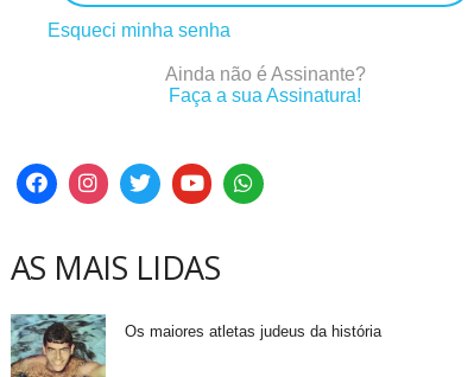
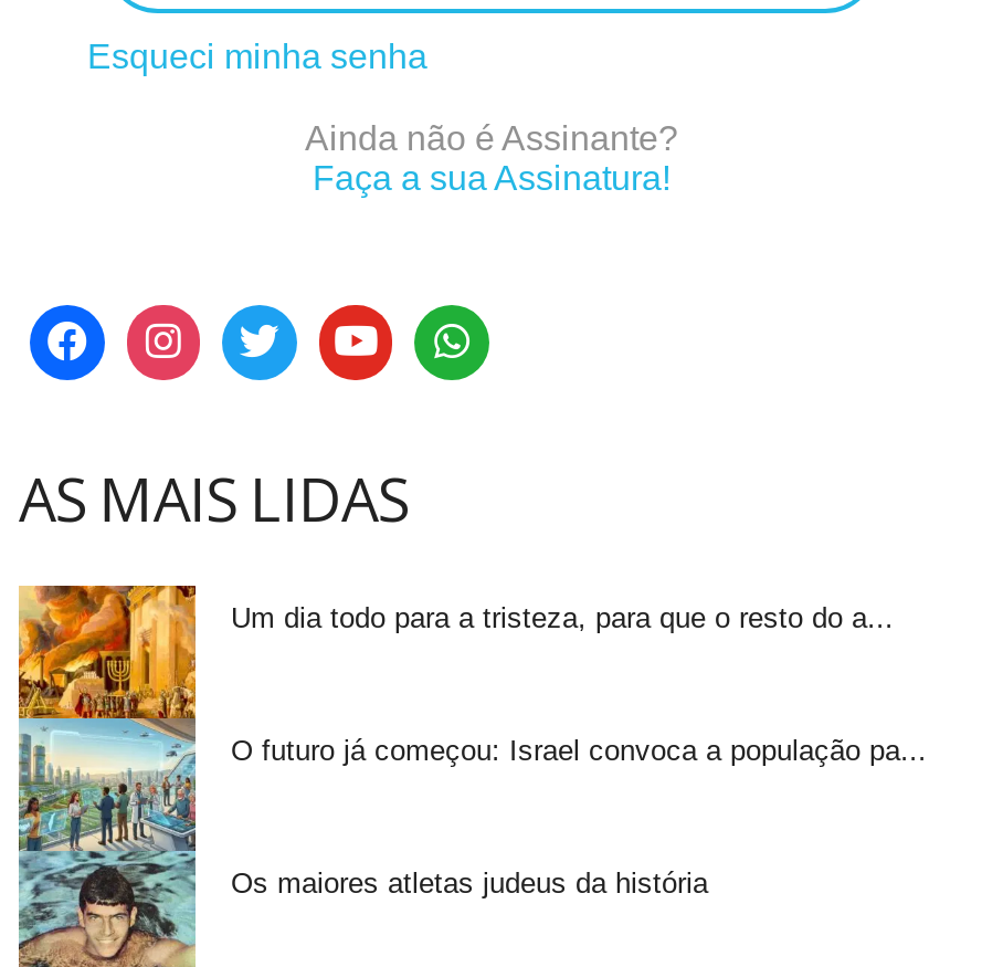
none -> [17,584,894,853] [image] | Um dia todo para a tristeza, para que o resto do a...
none -> [231,734,927,767] O futuro já começou: Israel convoca a população pa...

